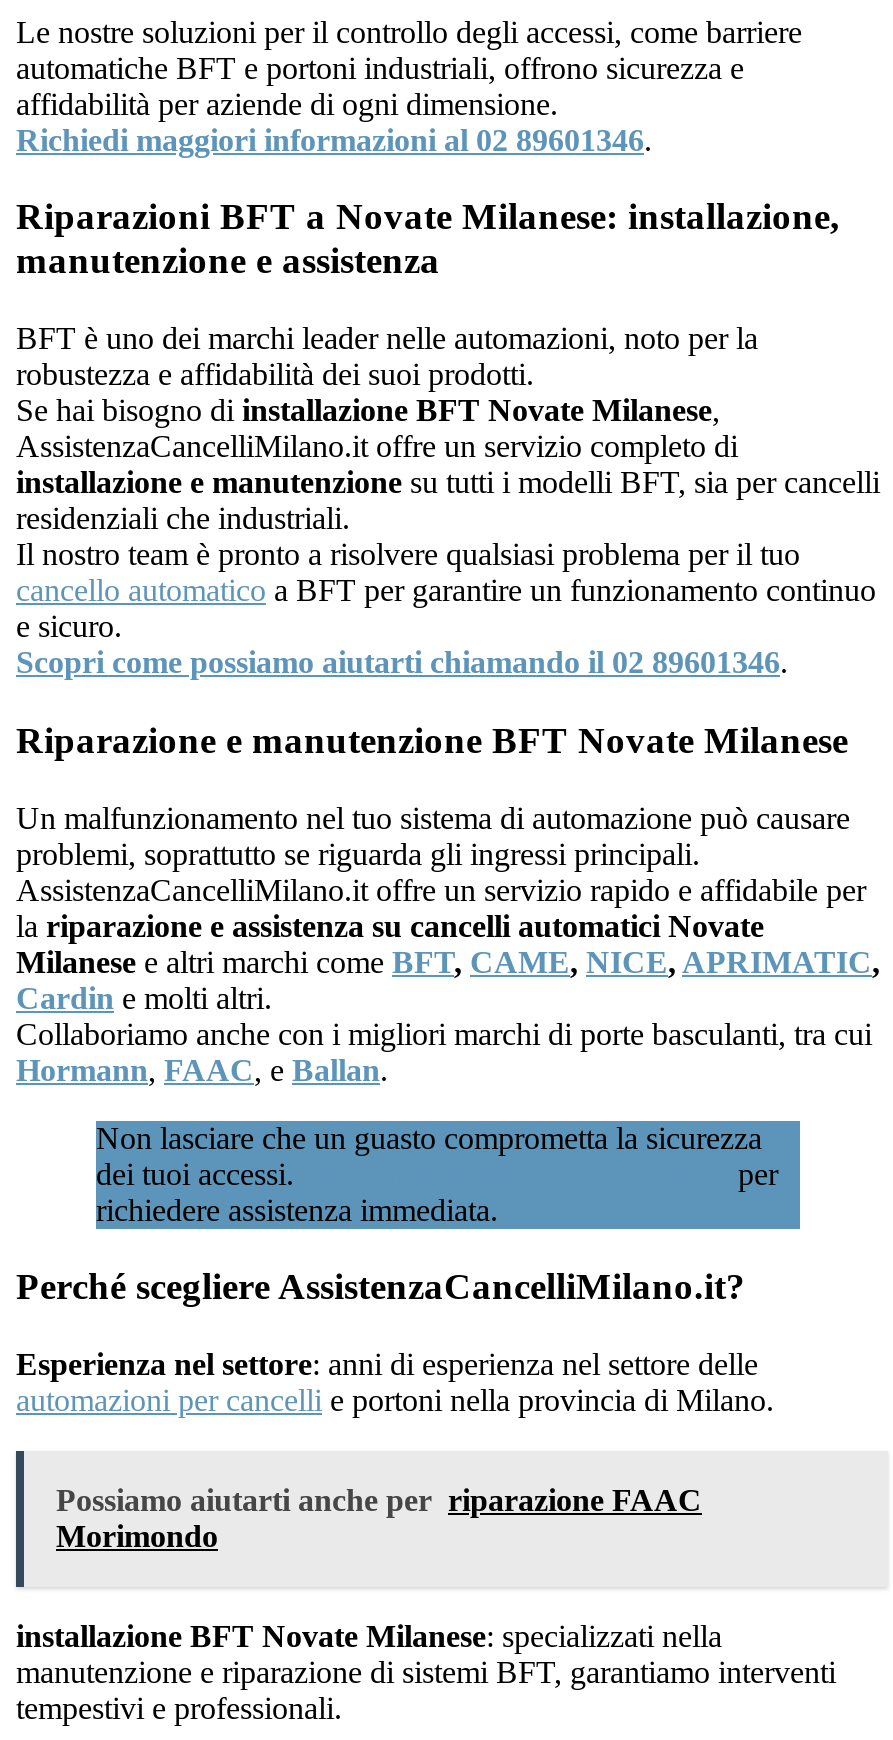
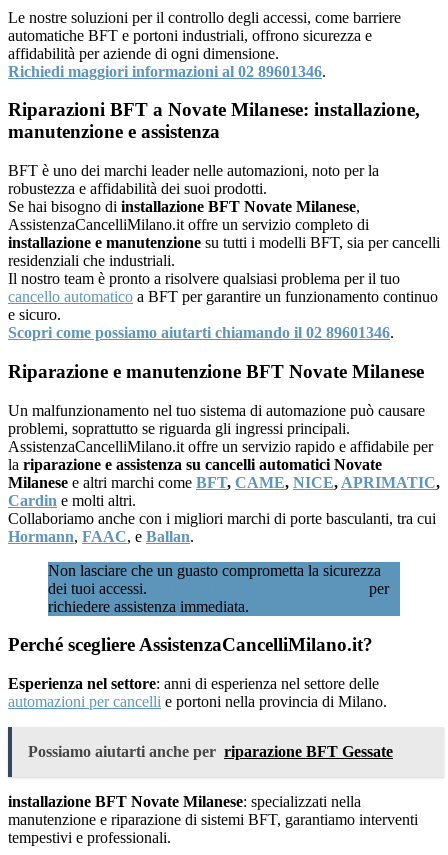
[56,1483,702,1553] Possiamo aiutarti anche per riparazione FAAC | Morimondo -> [28,743,393,760] Possiamo aiutarti anche per riparazione BFT Gessate

